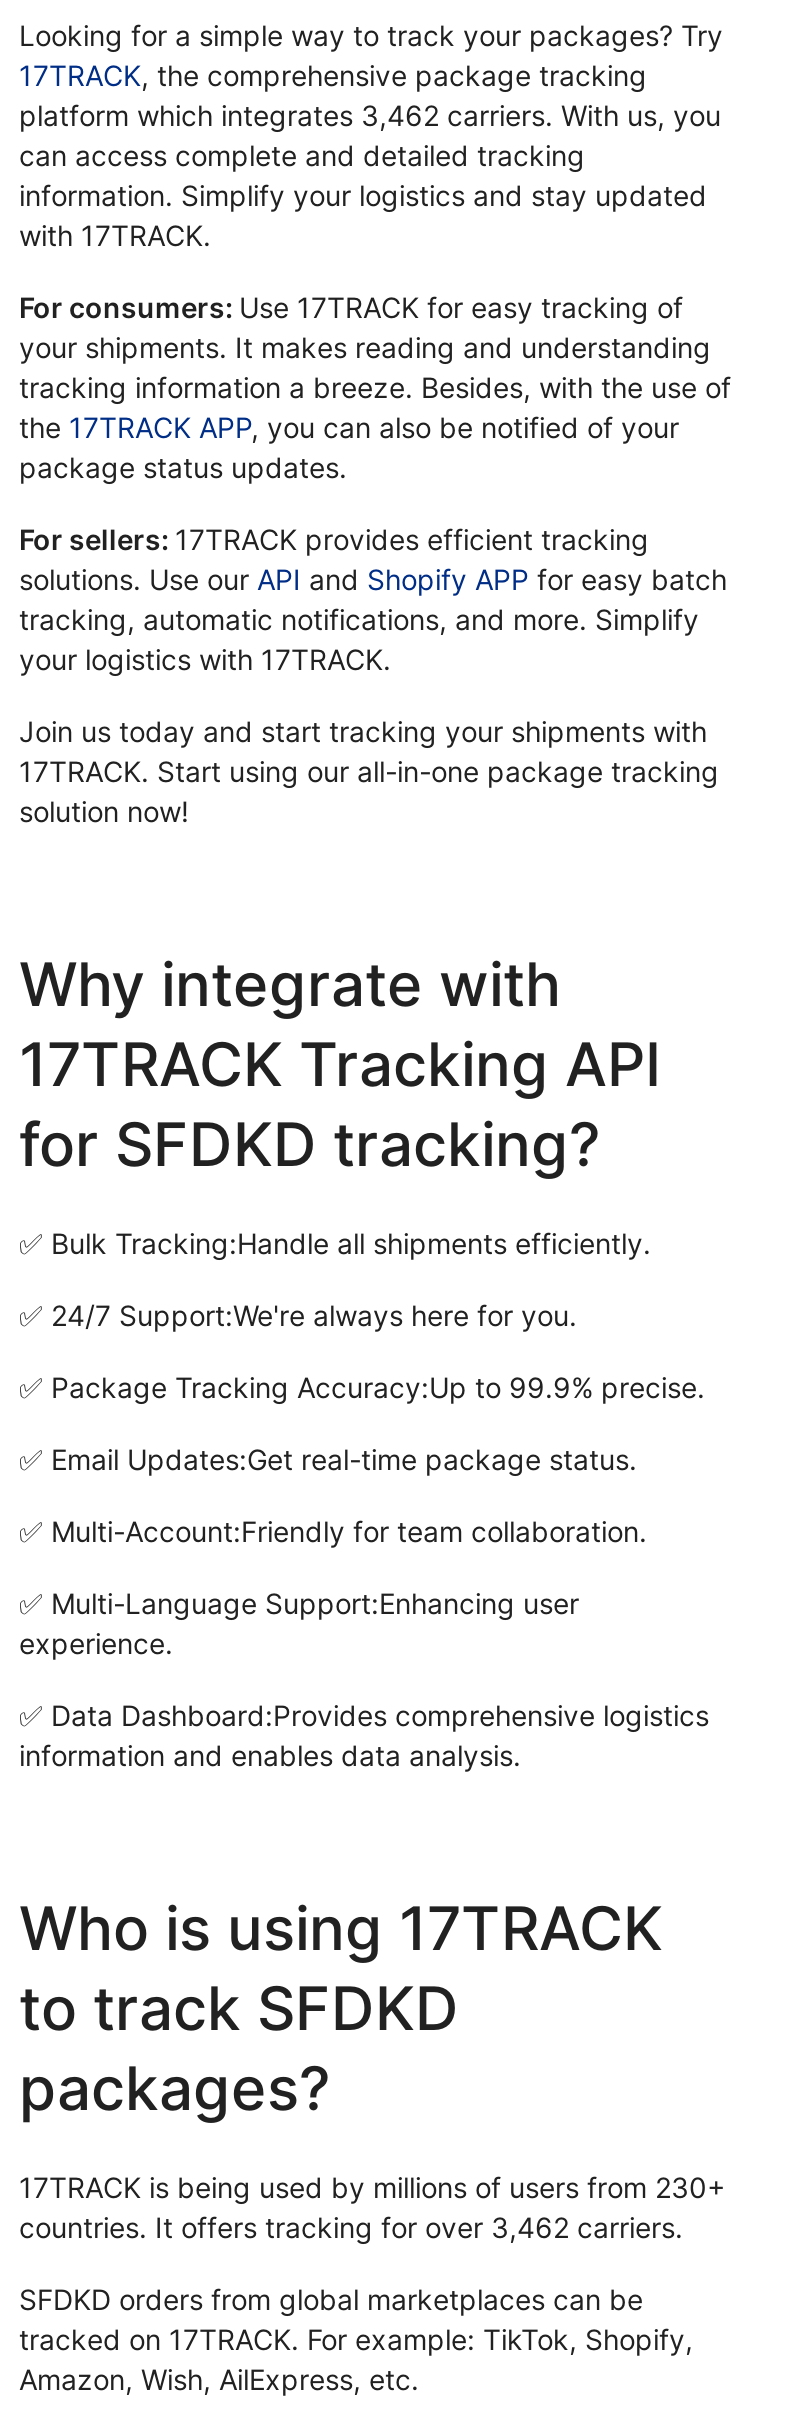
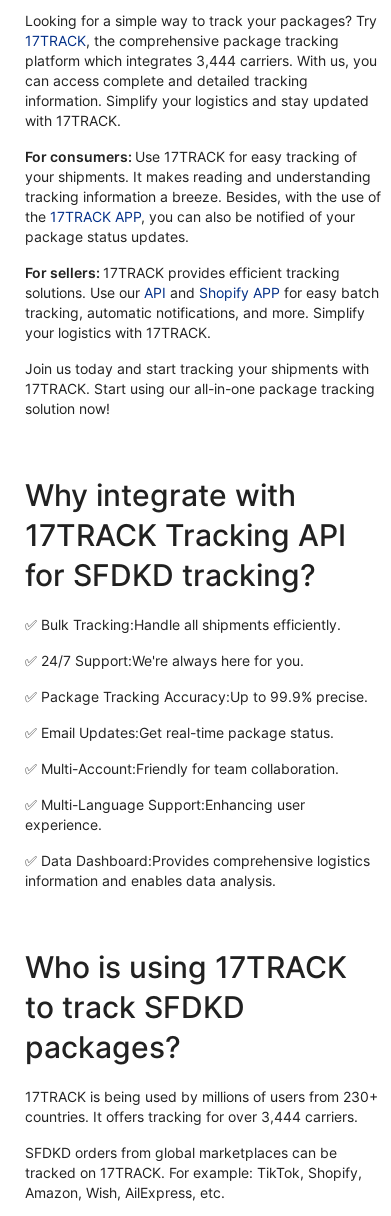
[19,99,721,133] platform which integrates 3,462 carriers. With us, you -> [25,52,377,69] platform which integrates 3,444 carriers. With us, you
[19,2211,683,2245] countries. It offers tracking for over 3,462 carriers. -> [25,1108,358,1125] countries. It offers tracking for over 3,444 carriers.

